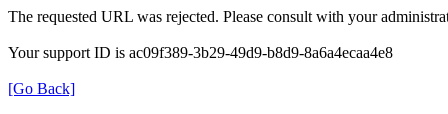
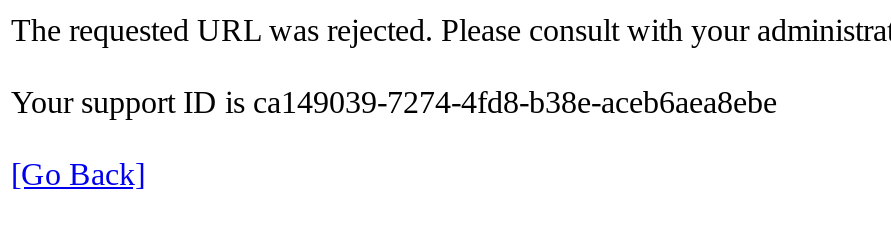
[8,44,393,61] Your support ID is ac09f389-3b29-49d9-b8d9-8a6a4ecaa4e8 -> [11,85,777,119] Your support ID is ca149039-7274-4fd8-b38e-aceb6aea8ebe

